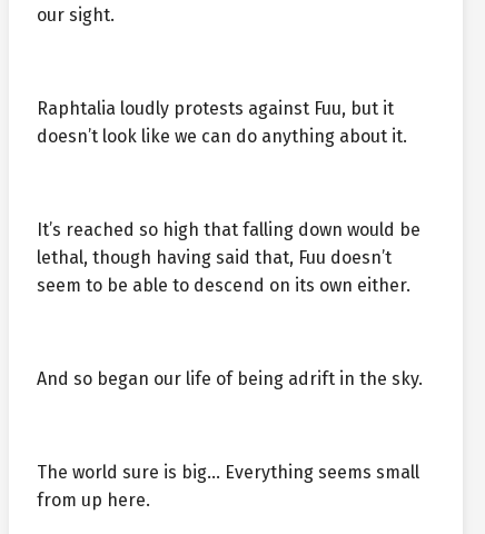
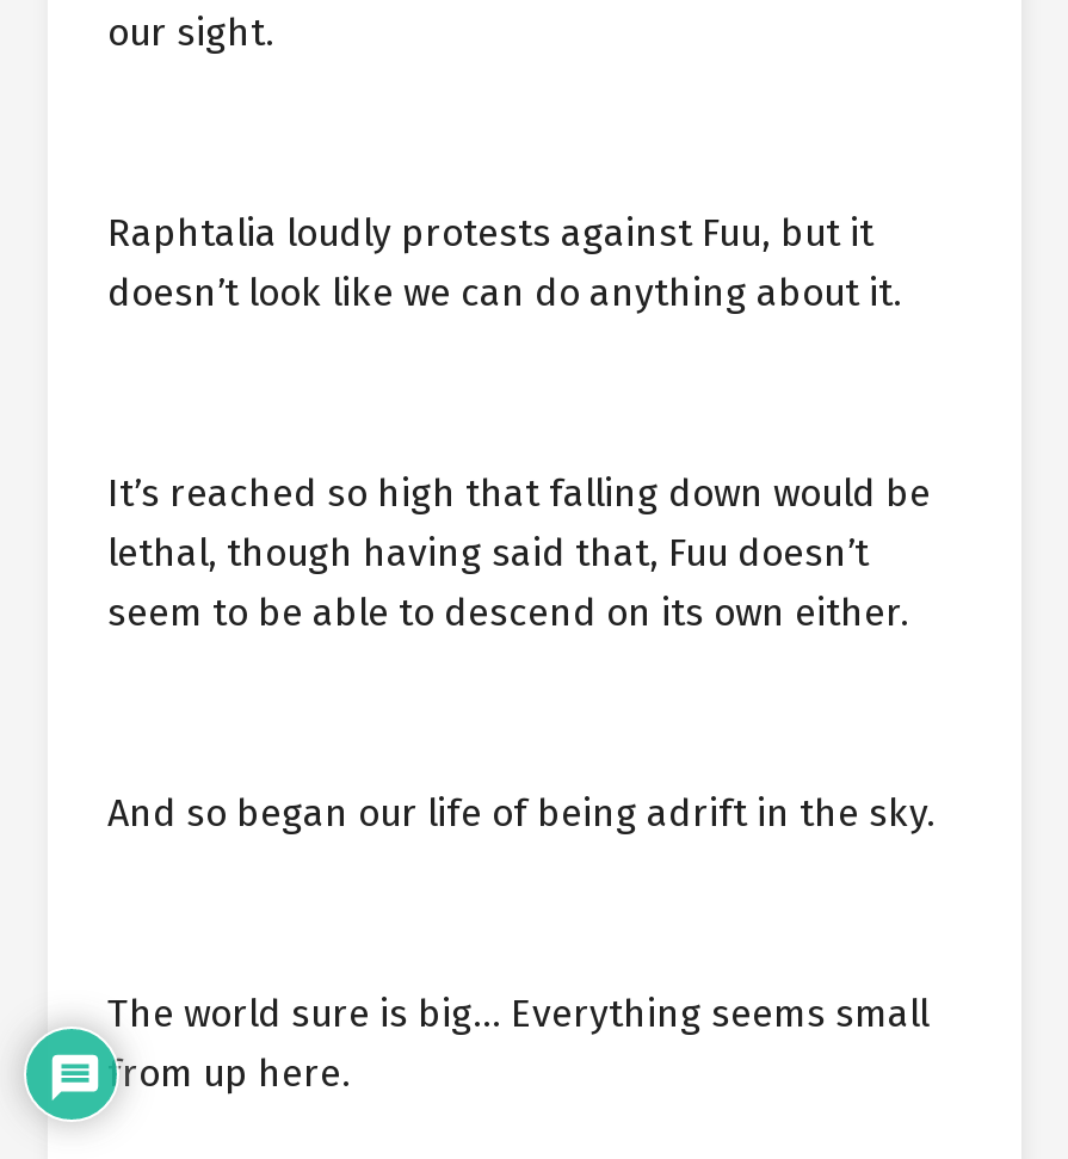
none -> [14,1015,122,1134] [image]

